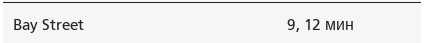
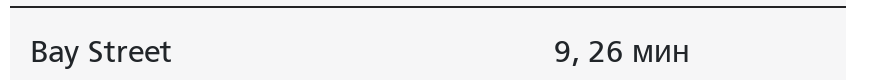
[287,16,354,34] 9, 12 мин -> [554,33,690,69] 9, 26 мин

